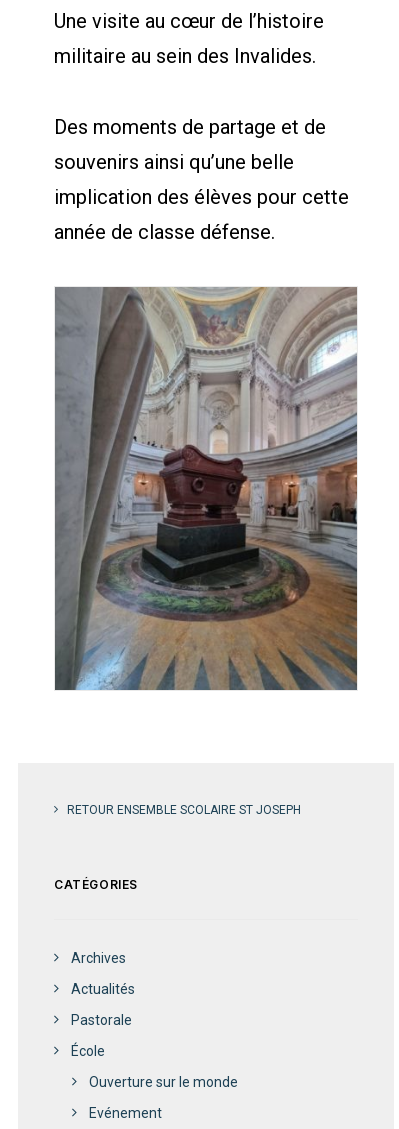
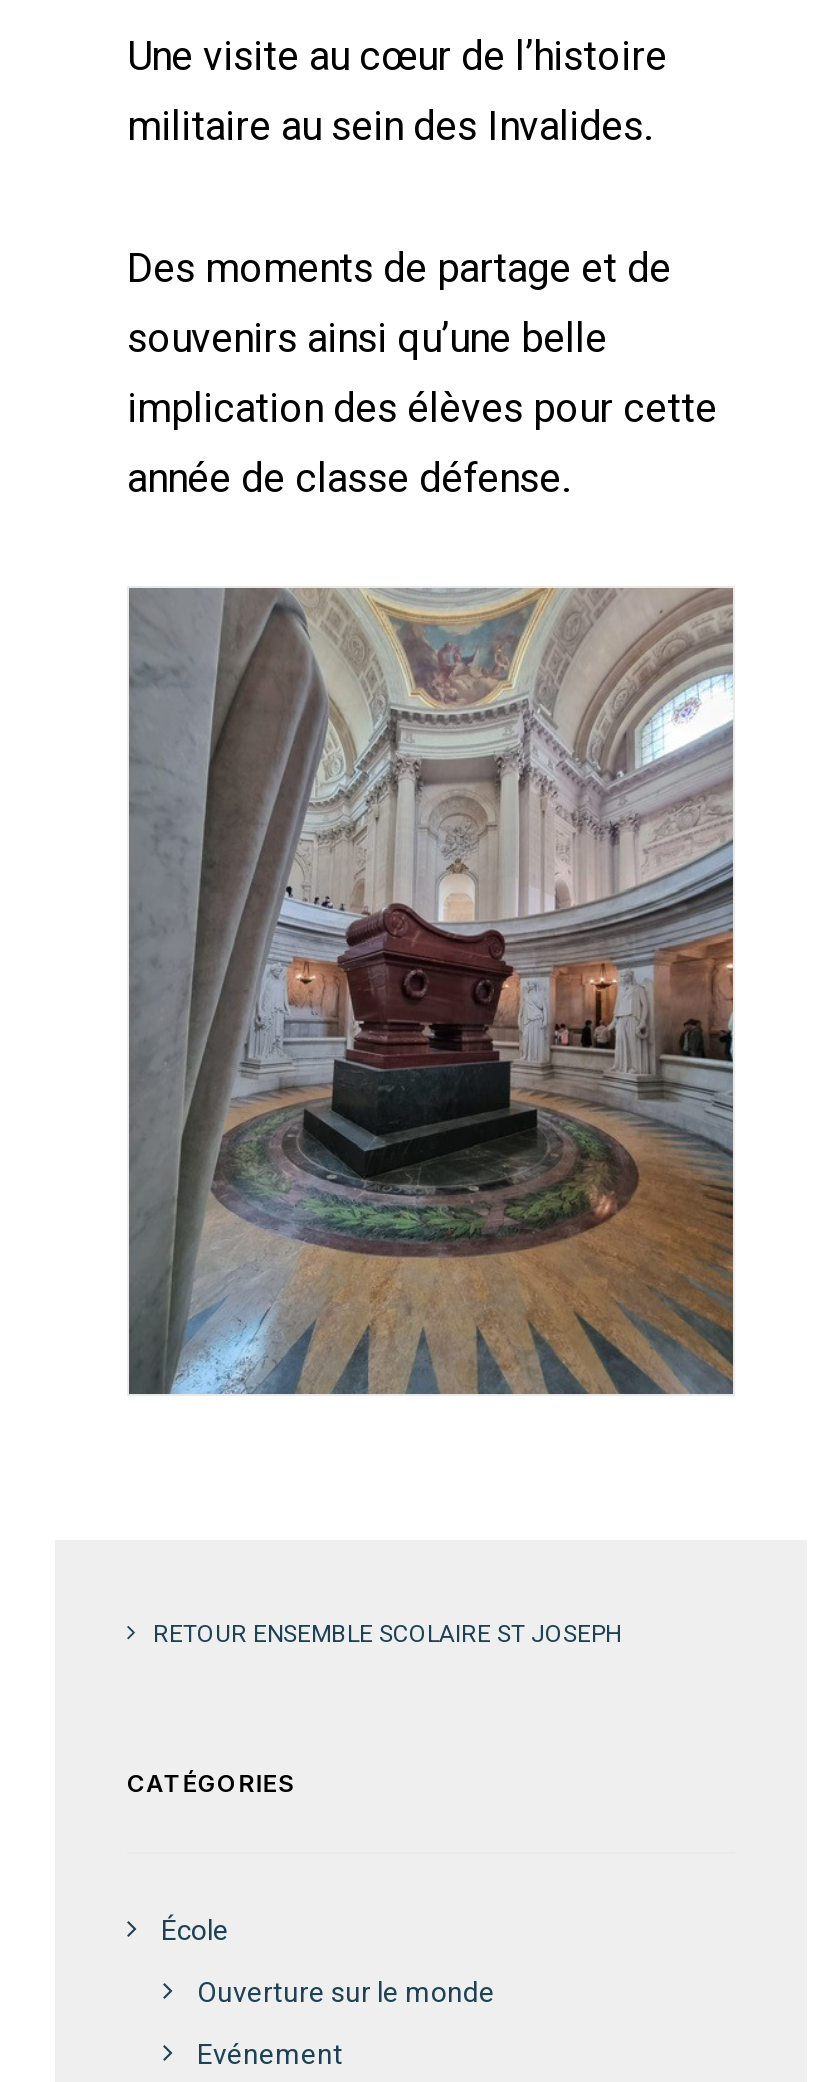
[71,950,135,1028] Archives | Actualités | Pastorale -> none

